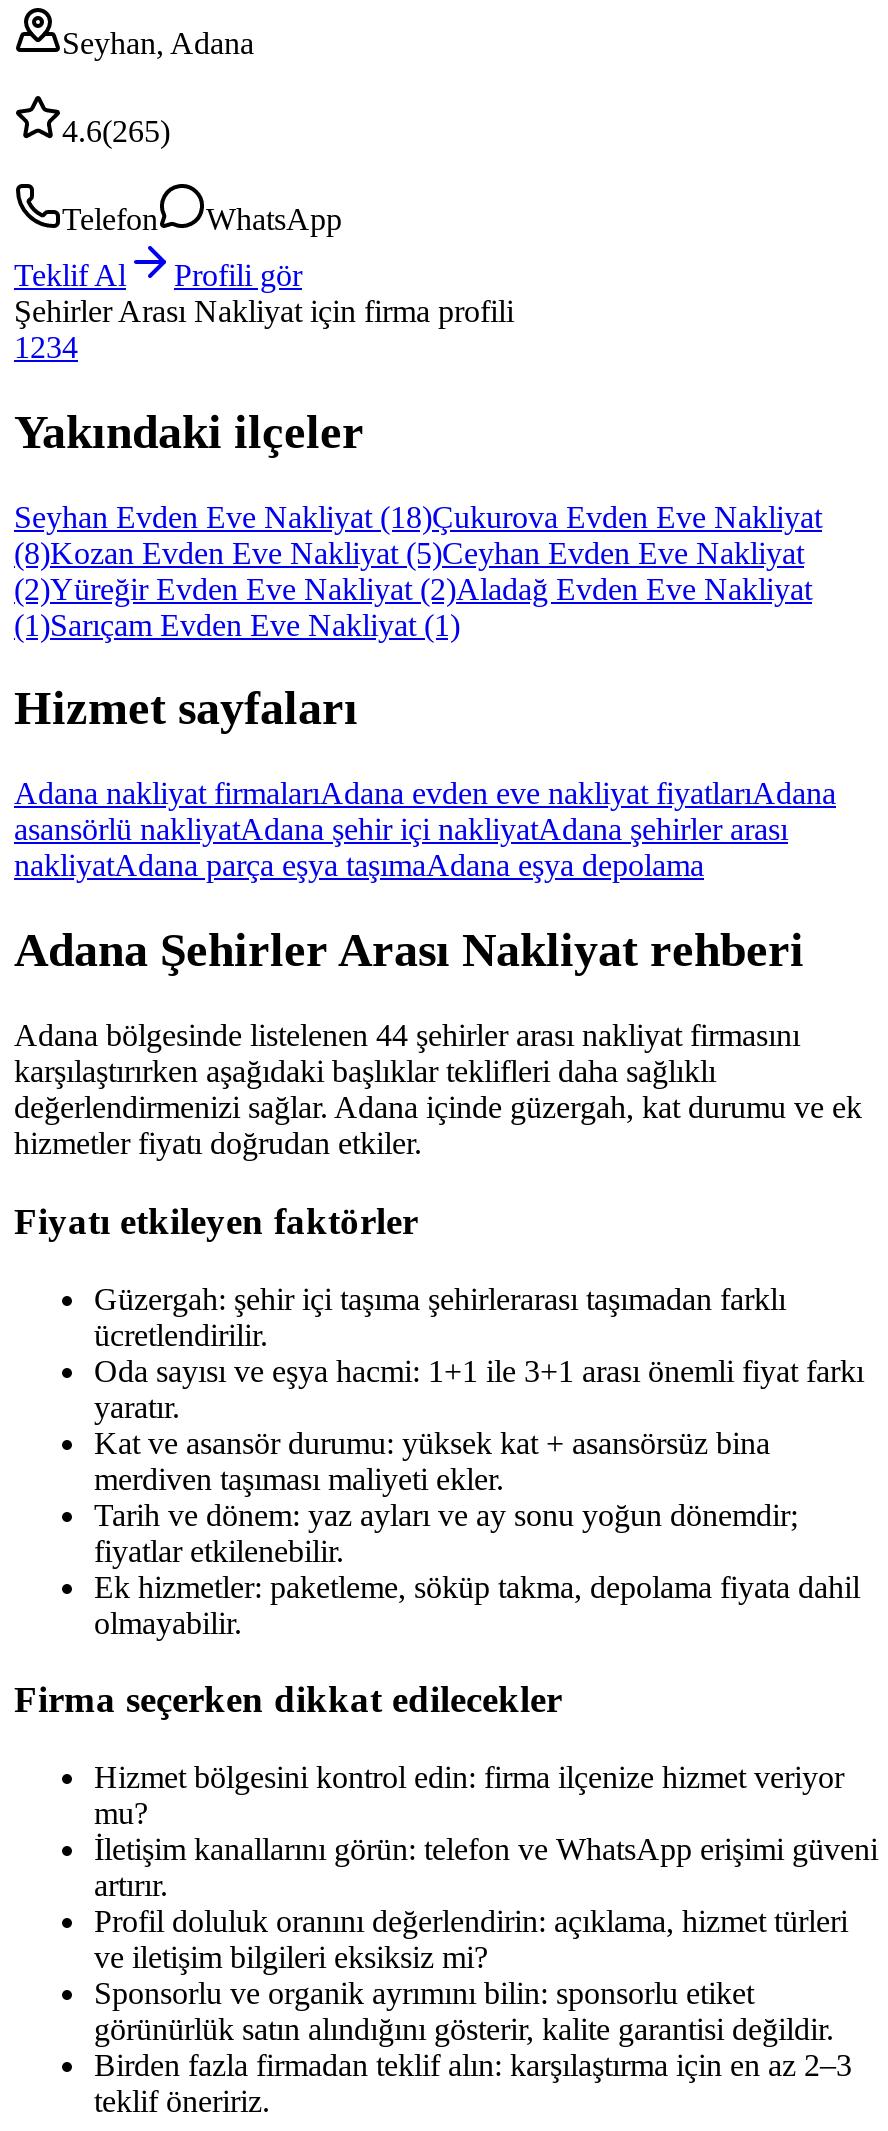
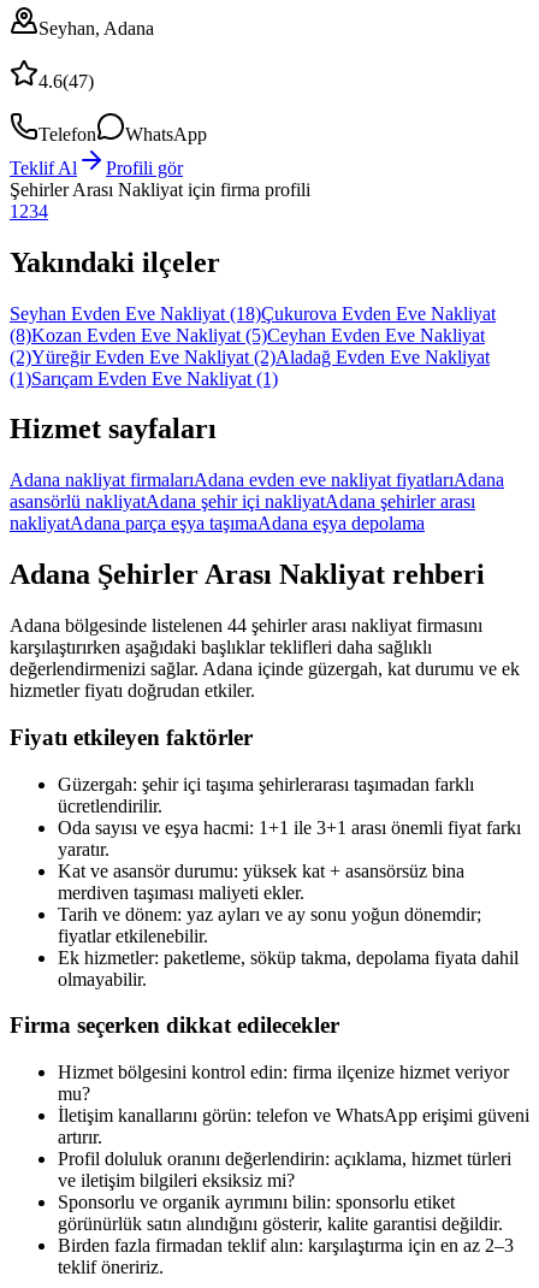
[62,114,170,148] 4.6(265) -> [38,71,94,91] 4.6(47)

